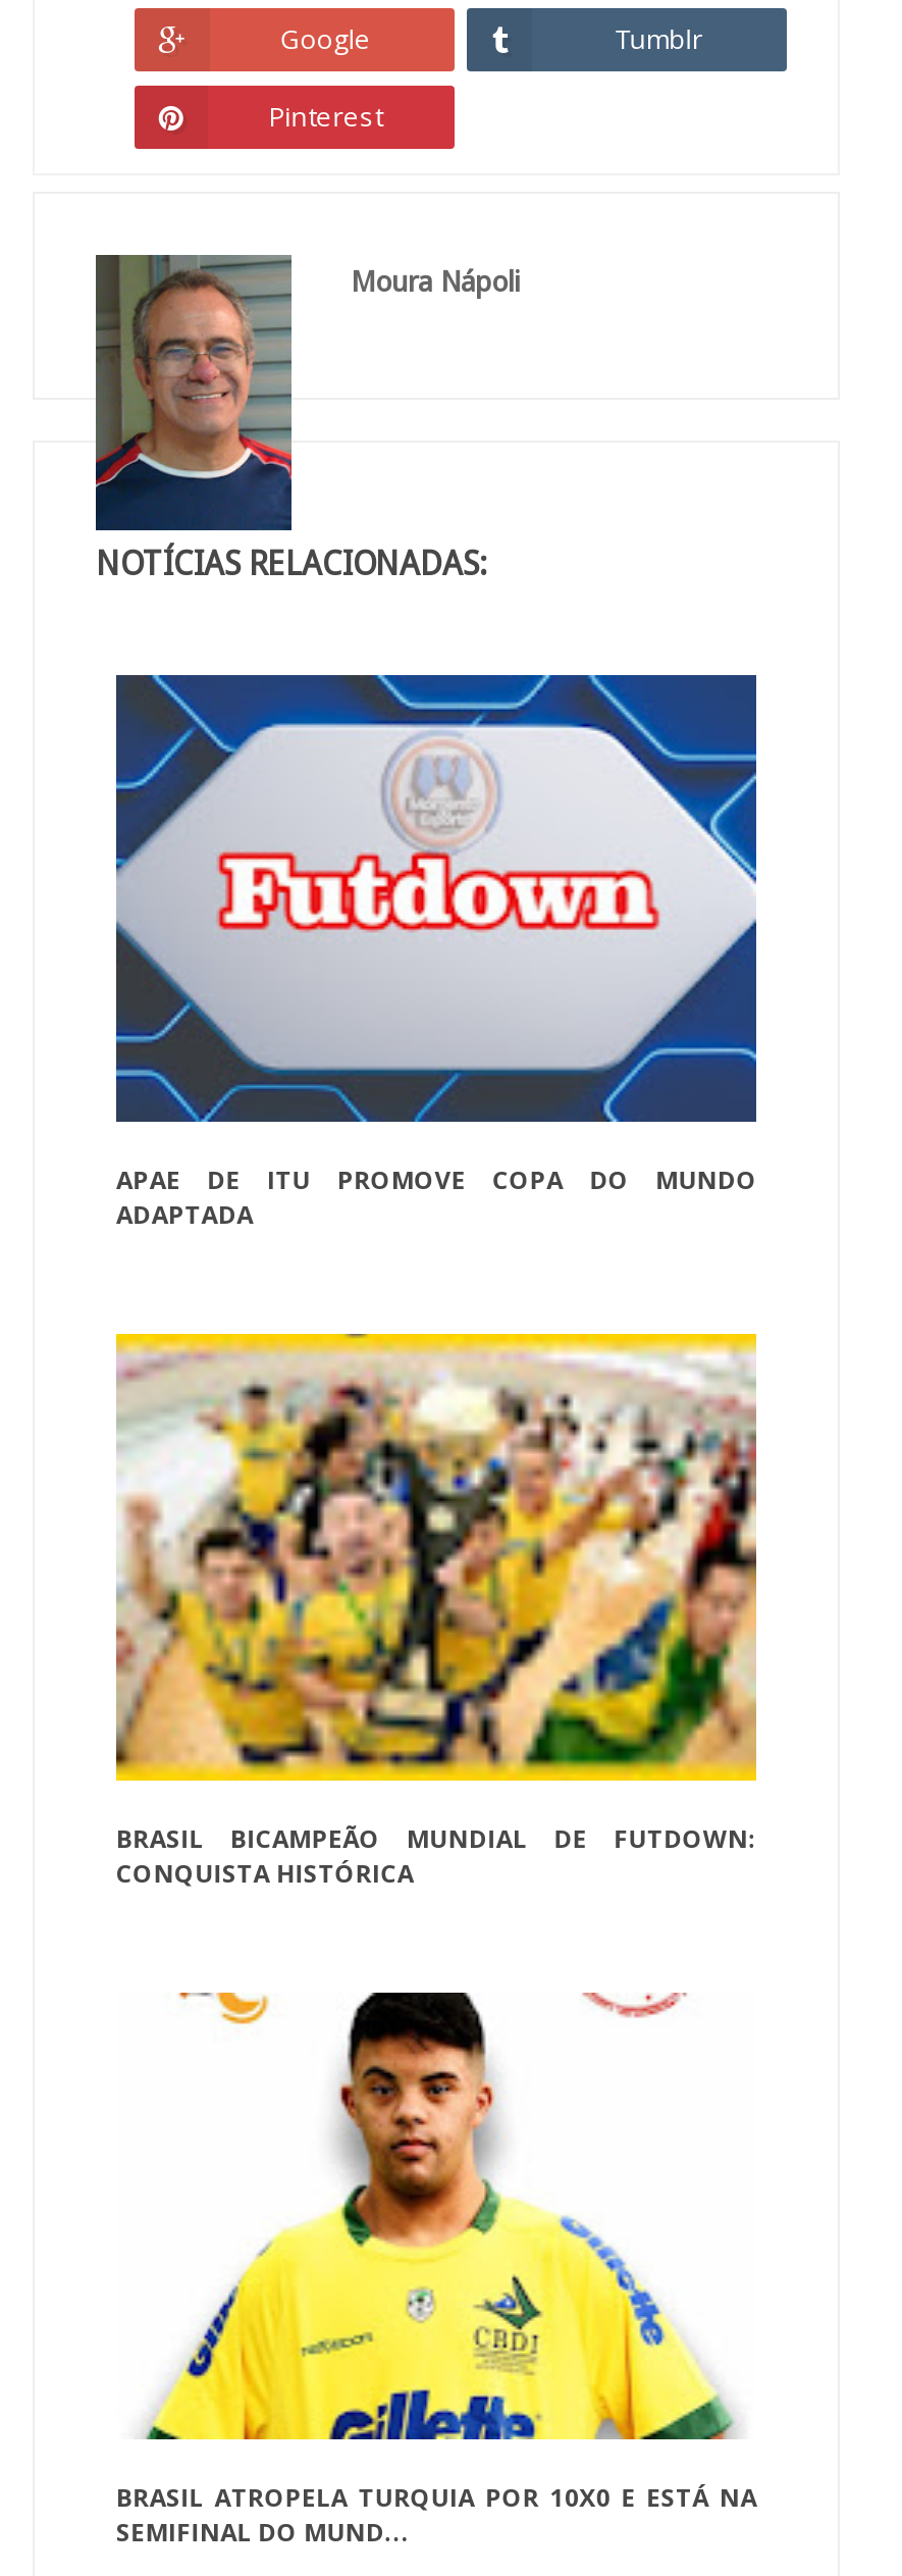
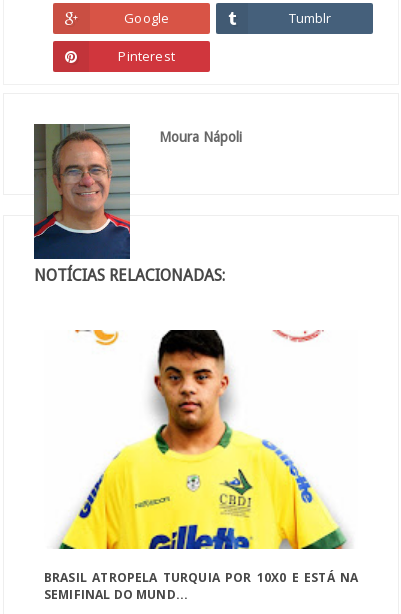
[114,673,758,1232] [image] | APAE DE ITU PROMOVE COPA DO MUNDO | ADAPTADA -> none
[114,1332,758,1891] [image] | BRASIL BICAMPEÃO MUNDIAL DE FUTDOWN: | CONQUISTA HISTÓRICA -> none

